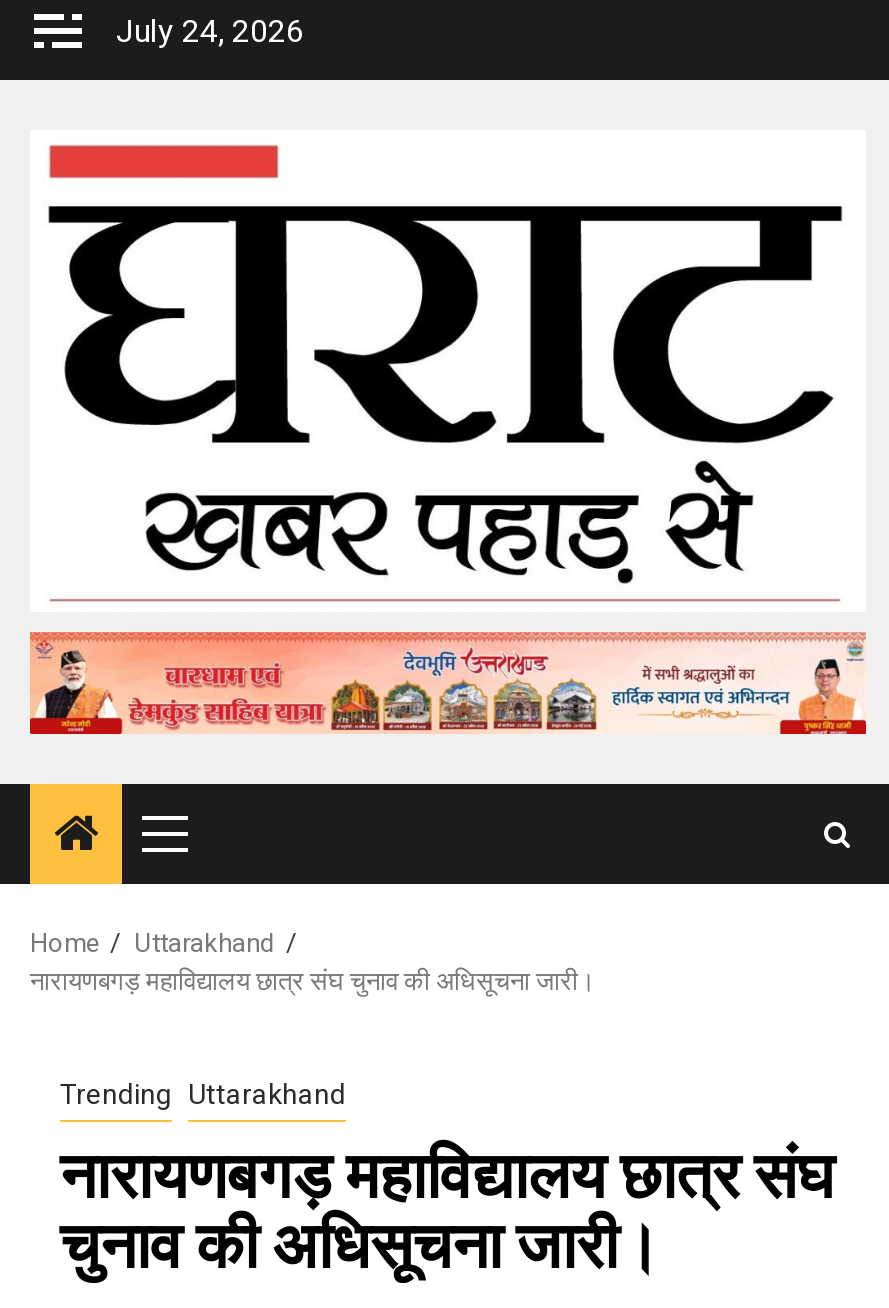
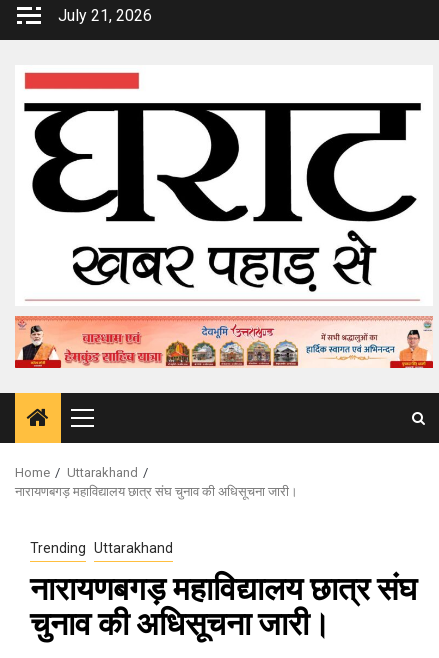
[116,12,304,50] July 24, 2026 -> [58,6,152,25] July 21, 2026

